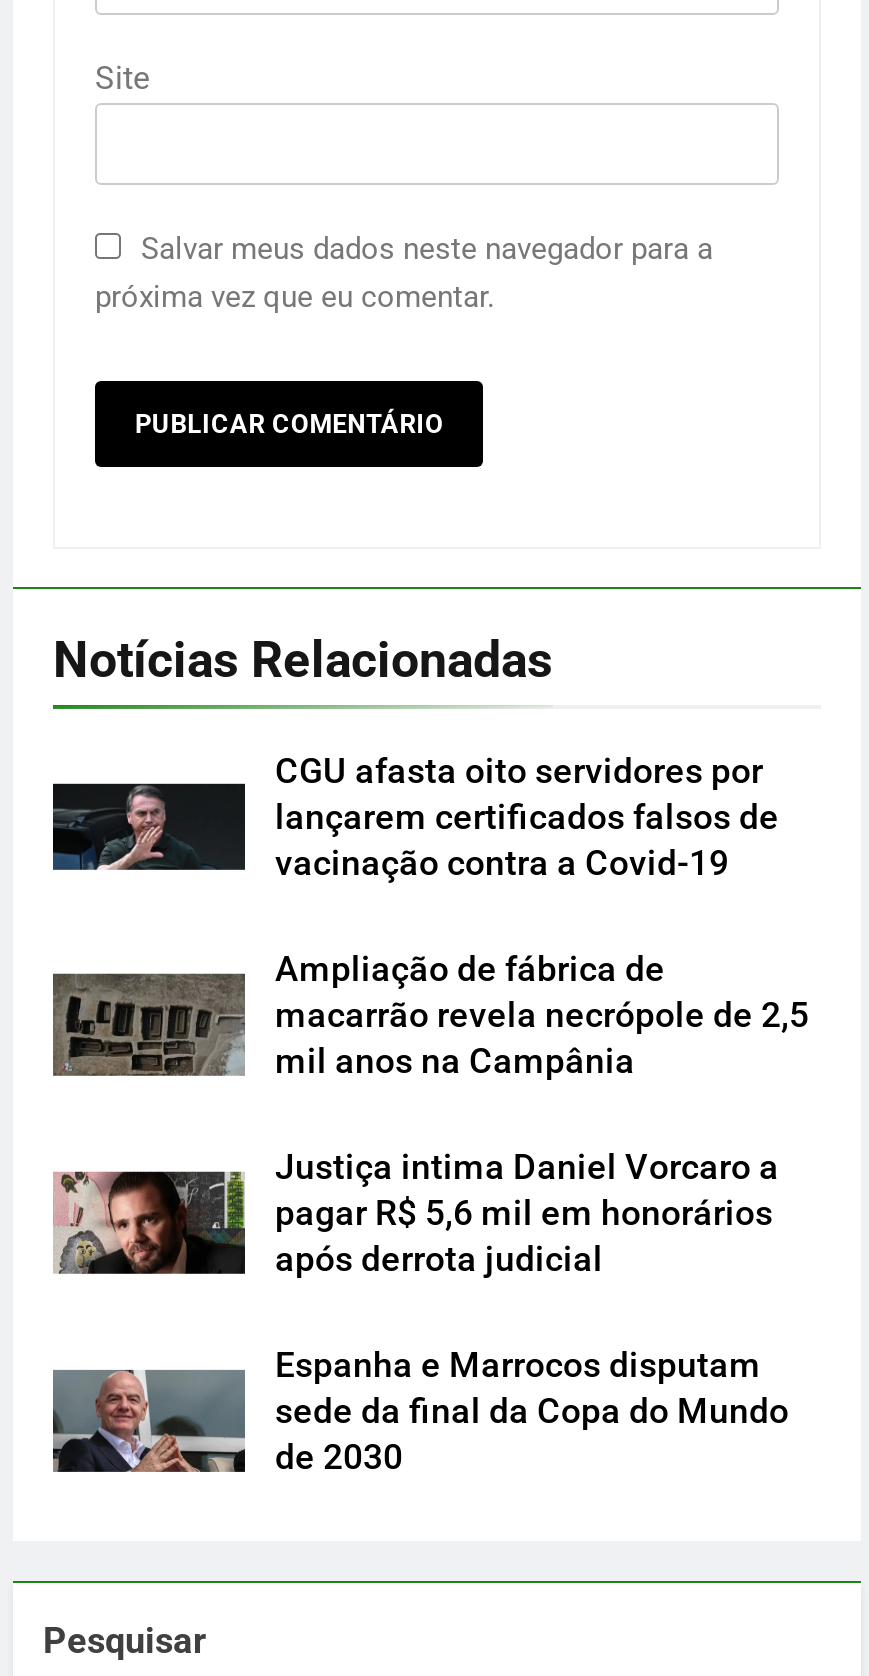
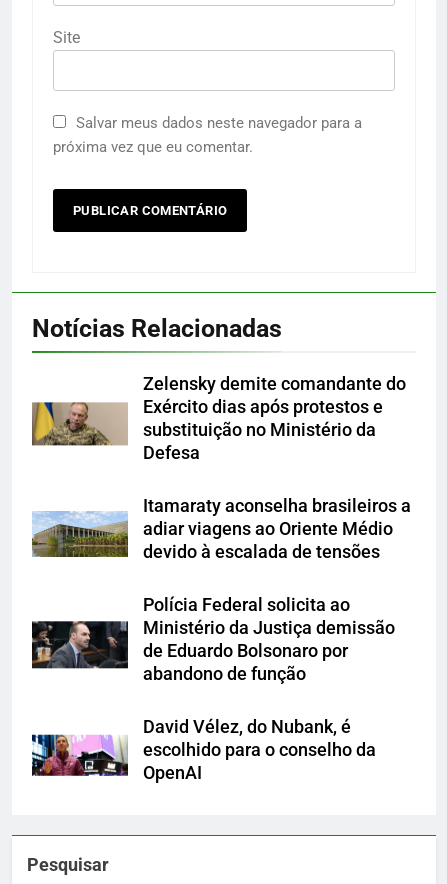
[51,750,779,882] [image] | CGU afasta oito servidores por | lançarem certificados falsos de | vacinação contra a Covid-19 -> [31,373,406,462] [image] | Zelensky demite comandante do | Exército dias após protestos e | substituição no Ministério da | Defesa
[51,948,809,1080] [image] | Ampliação de fábrica de | macarrão revela necrópole de 2,5 | mil anos na Campânia -> [32,495,411,561] [image] | Itamaraty aconselha brasileiros a | adiar viagens ao Oriente Médio | devido à escalada de tensões
[53,1146,779,1278] [image] | Justiça intima Daniel Vorcaro a | pagar R$ 5,6 mil em honorários | após derrota judicial -> [31,594,395,683] [image] | Polícia Federal solicita ao | Ministério da Justiça demissão | de Eduardo Bolsonaro por | abandono de função
[51,1344,789,1476] [image] | Espanha e Marrocos disputam | sede da final da Copa do Mundo | de 2030 -> [31,716,376,782] [image] | David Vélez, do Nubank, é | escolhido para o conselho da | OpenAI

